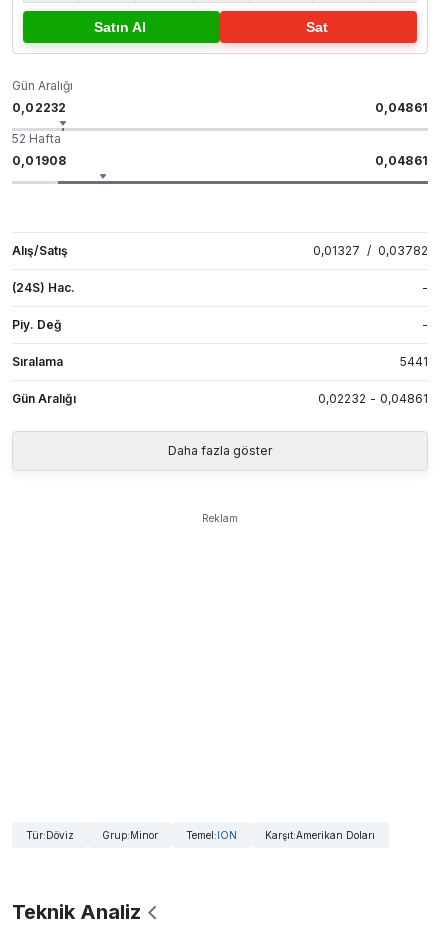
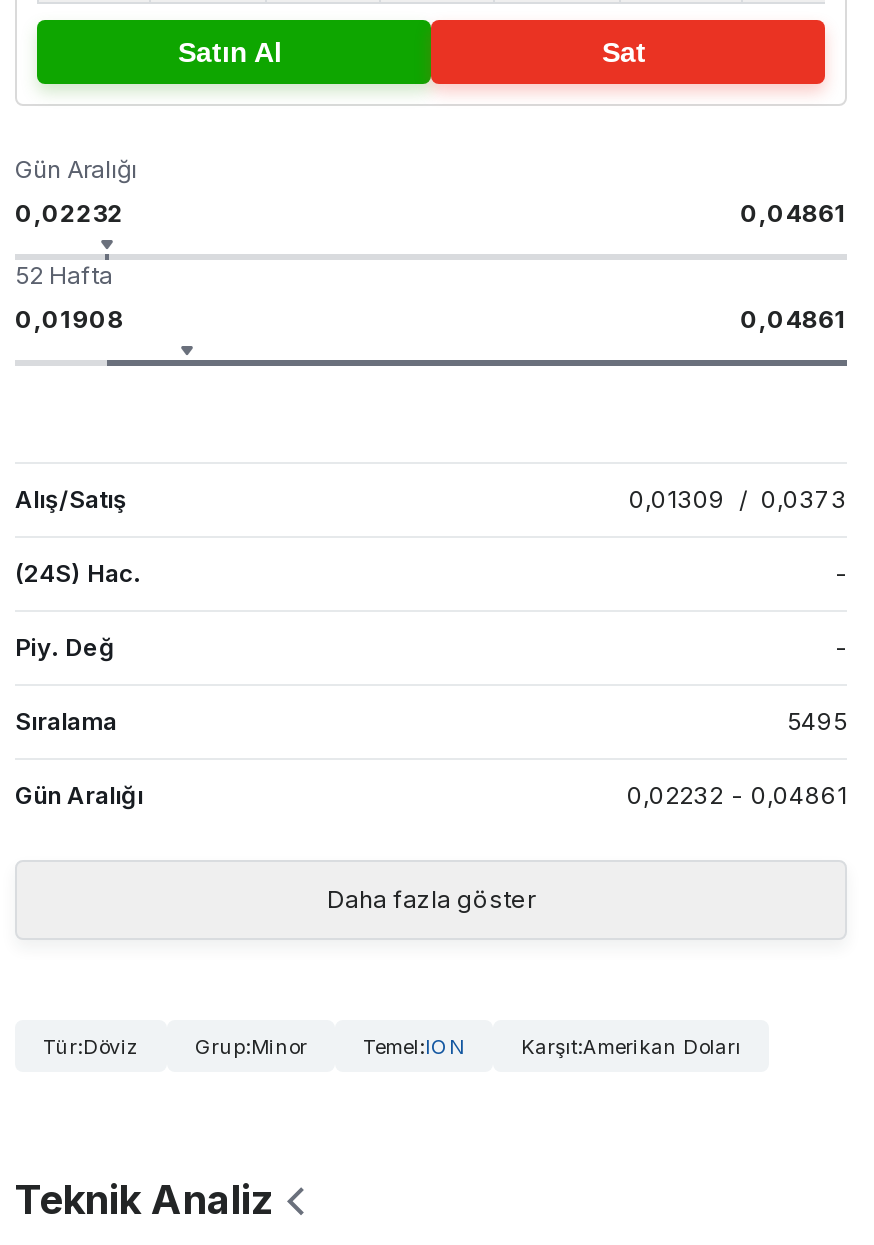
[313,243,428,258] 0,01327 / 0,03782 -> [629,484,847,514] 0,01309 / 0,0373
[400,354,428,369] 5441 -> [787,706,847,736] 5495
[202,512,238,524] Reklam -> none

